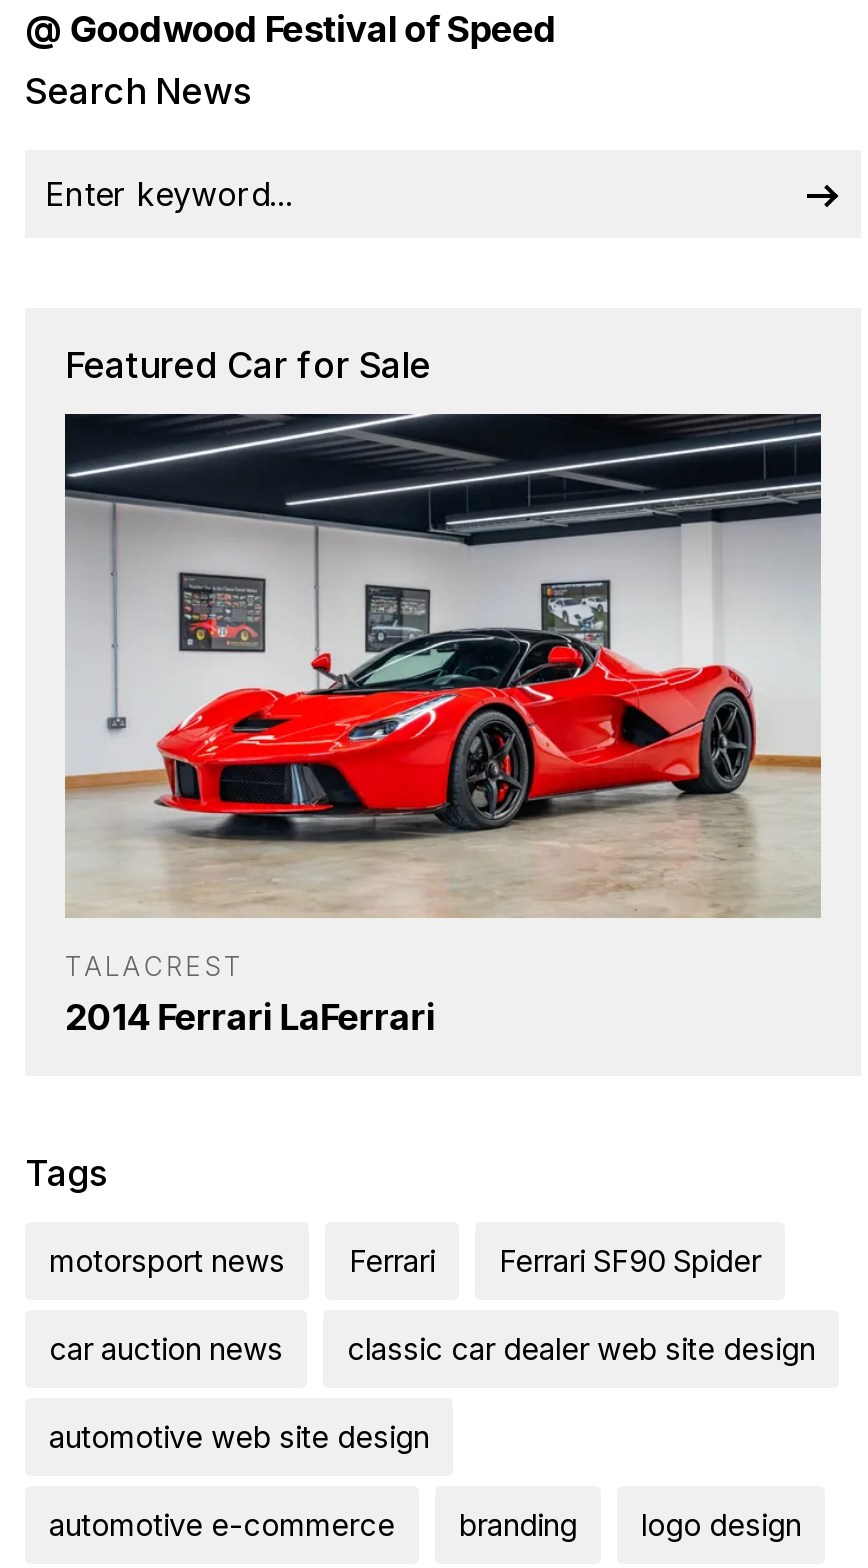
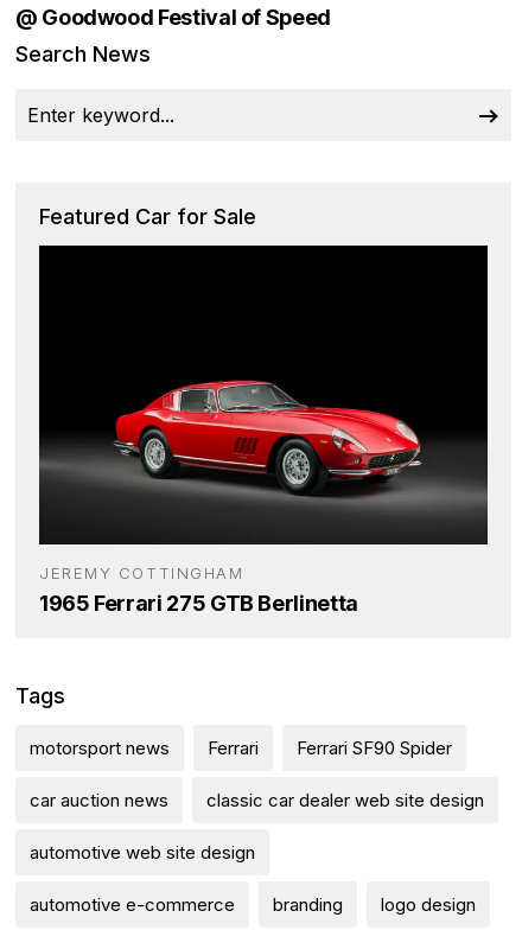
[65,412,823,1038] [image] | TALACREST | 2014 Ferrari LaFerrari -> [38,244,489,615] [image] | JEREMY COTTINGHAM | 1965 Ferrari 275 GTB Berlinetta

